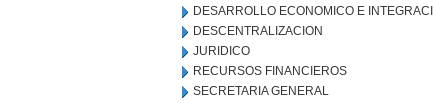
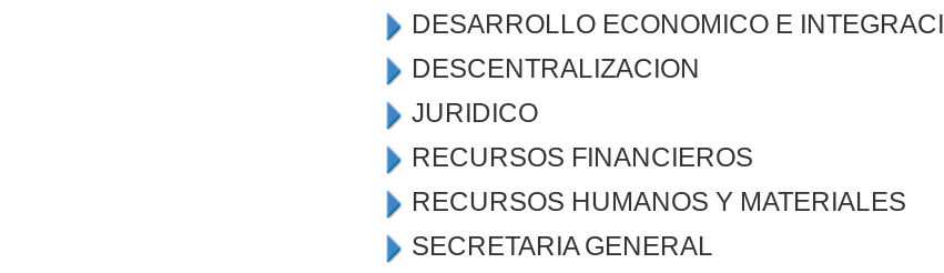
none -> [412,186,906,218] RECURSOS HUMANOS Y MATERIALES

